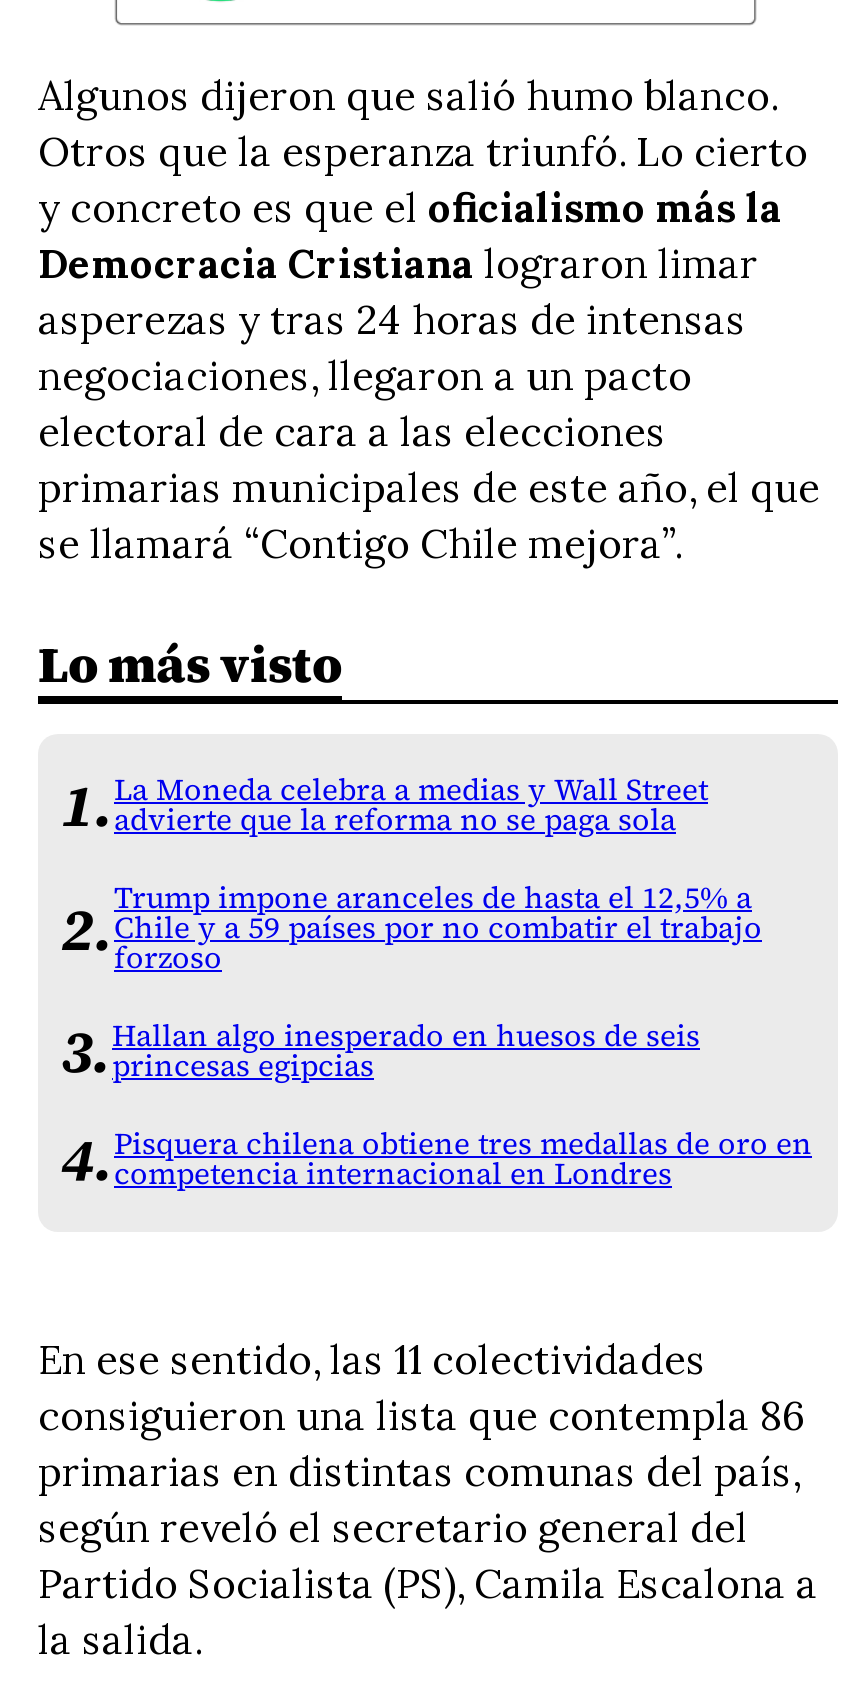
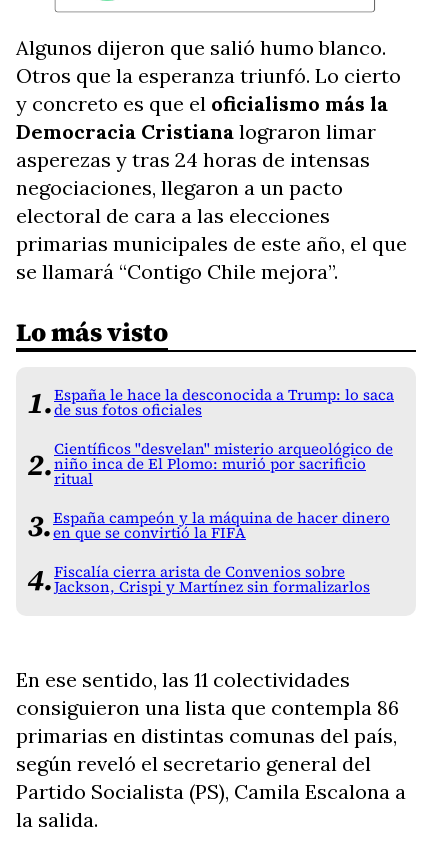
[114,771,708,841] La Moneda celebra a medias y Wall Street | advierte que la reforma no se paga sola -> [54,385,394,420] España le hace la desconocida a Trump: lo saca | de sus fotos oficiales
[114,879,762,979] Trump impone aranceles de hasta el 12,5% a | Chile y a 59 países por no combatir el trabajo | forzoso -> [54,439,393,489] Científicos "desvelan" misterio arqueológico de | niño inca de El Plomo: murió por sacrificio | ritual
[112,1017,700,1087] Hallan algo inesperado en huesos de seis | princesas egipcias -> [53,508,390,543] España campeón y la máquina de hacer dinero | en que se convirtió la FIFA
[114,1125,812,1195] Pisquera chilena obtiene tres medallas de oro en | competencia internacional en Londres -> [54,562,370,597] Fiscalía cierra arista de Convenios sobre | Jackson, Crispi y Martínez sin formalizarlos

